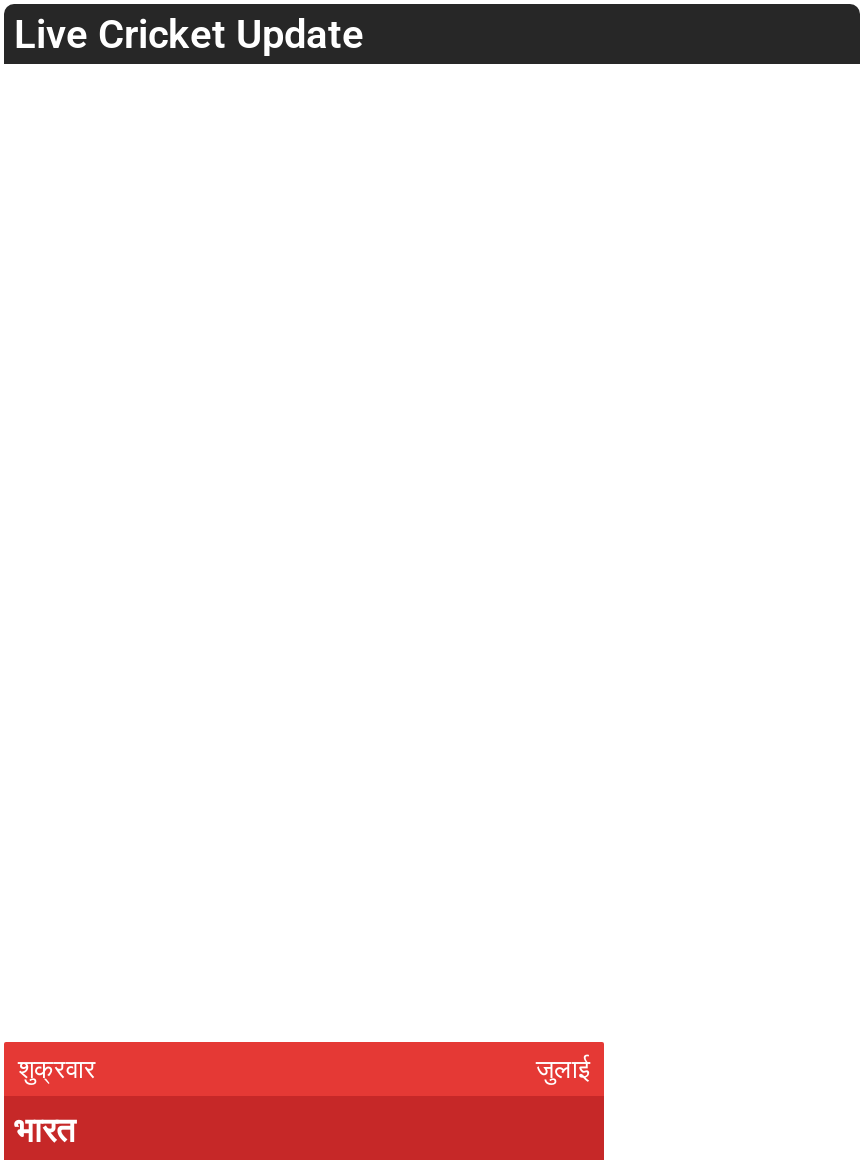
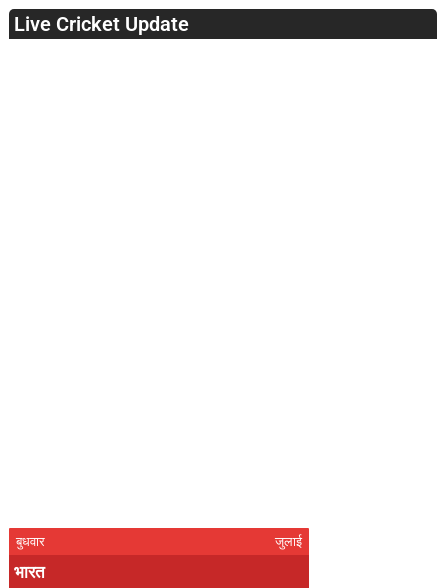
[18,1054,96,1084] शुक्रवार -> [16,534,45,549] बुधवार

